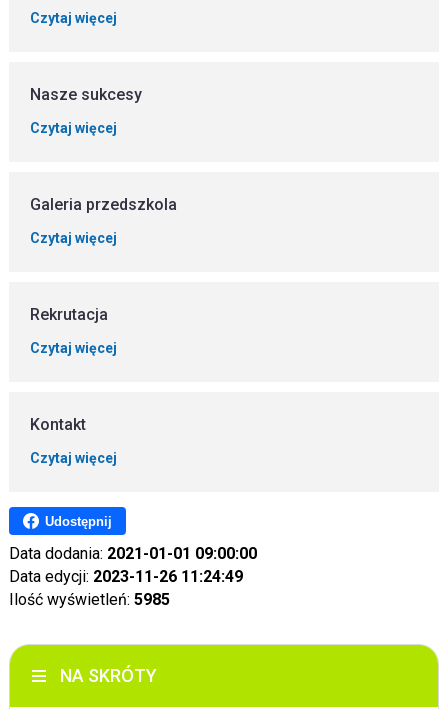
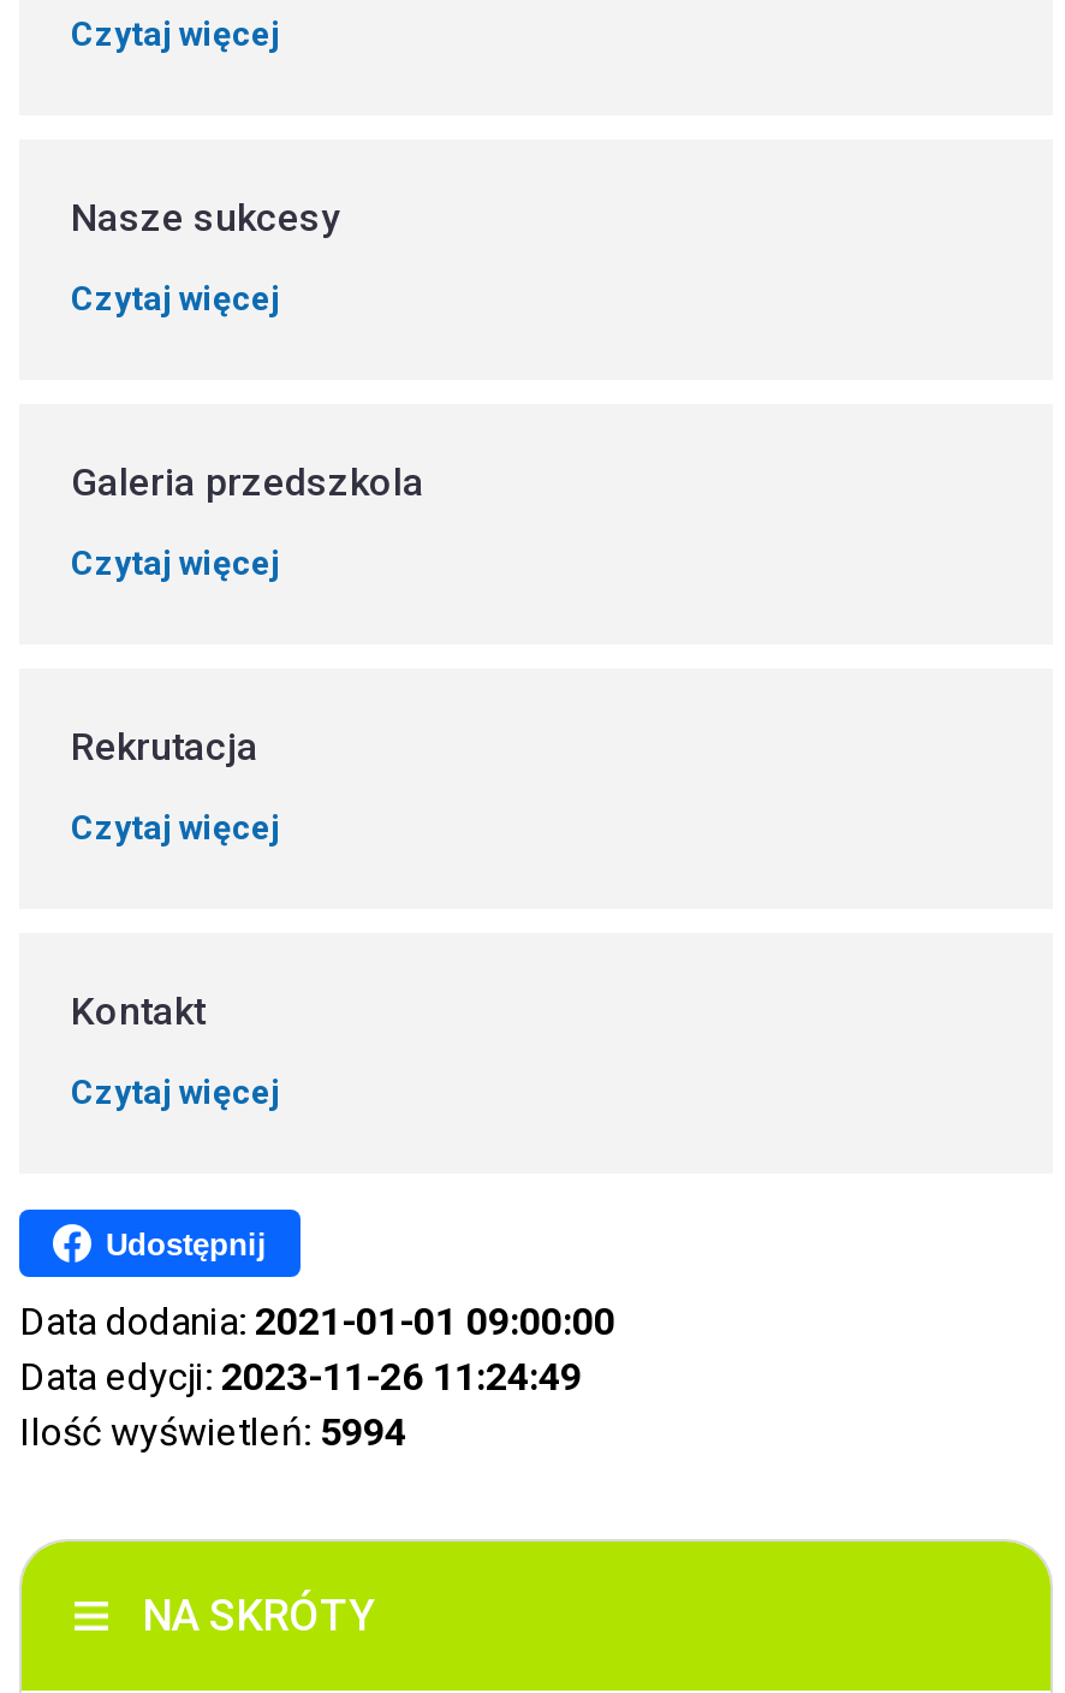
[9,590,170,609] Ilość wyświetleń: 5985 -> [19,1409,406,1455] Ilość wyświetleń: 5994

